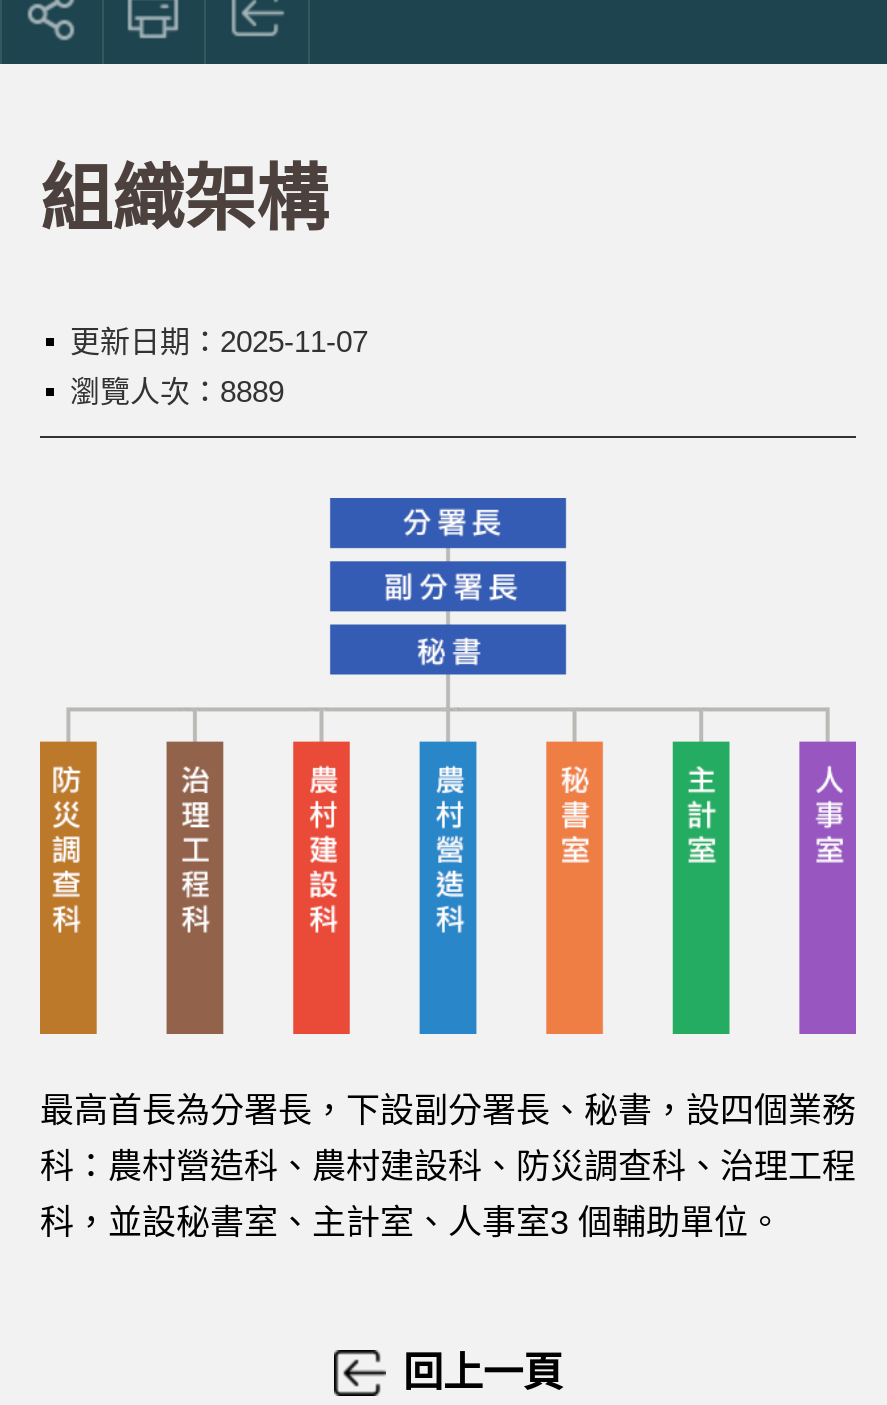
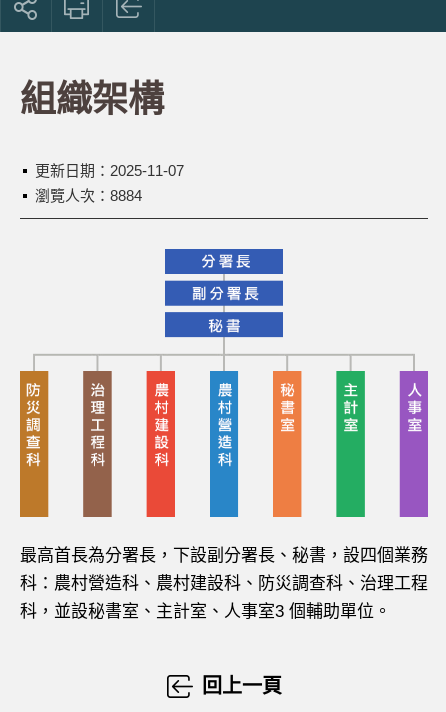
[70,374,284,408] 瀏覽人次：8889 -> [35,187,142,204] 瀏覽人次：8884

